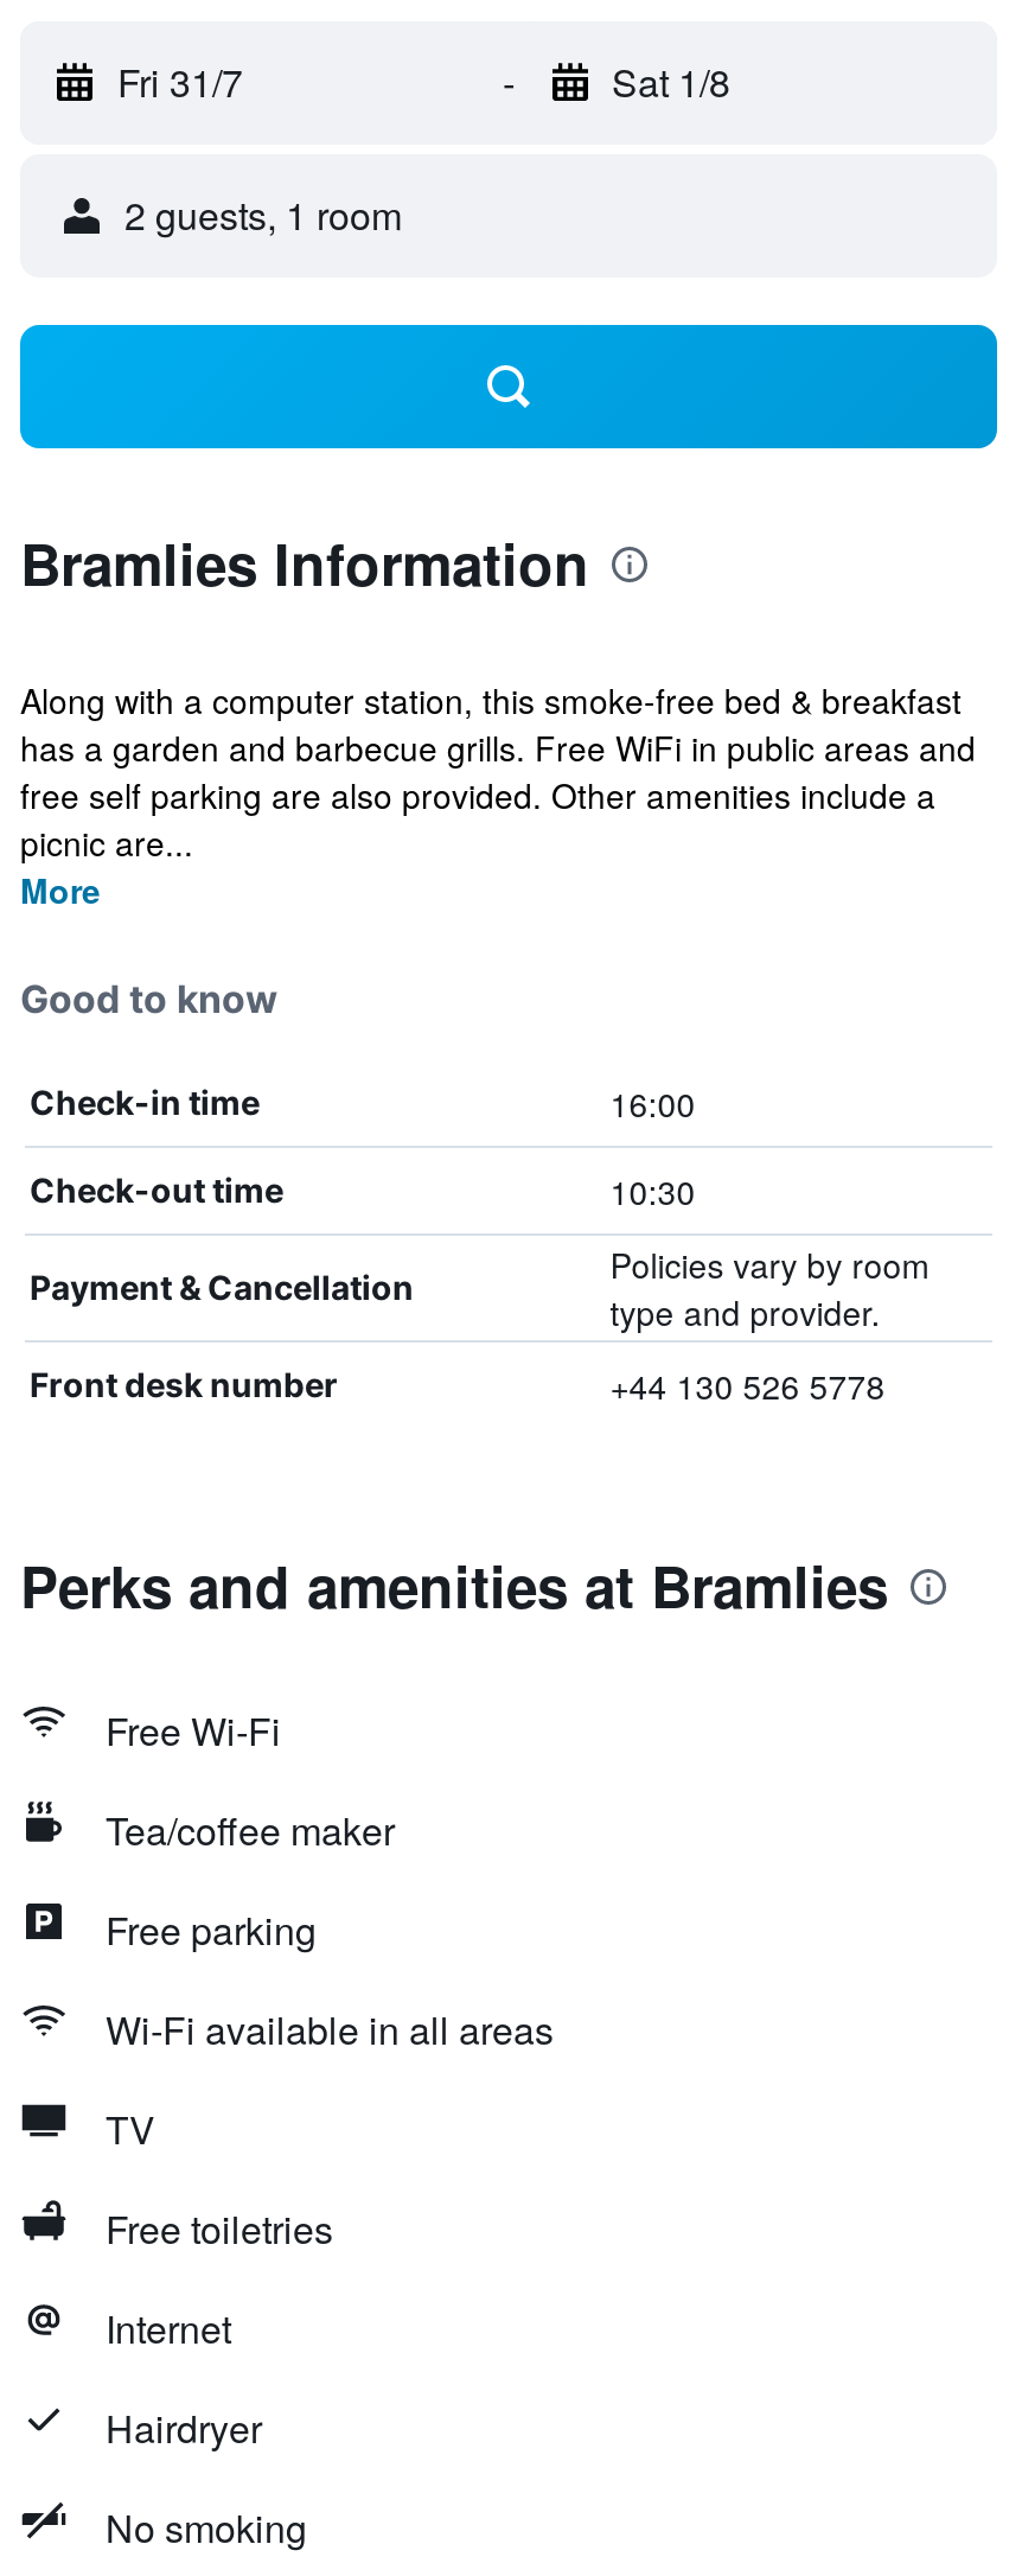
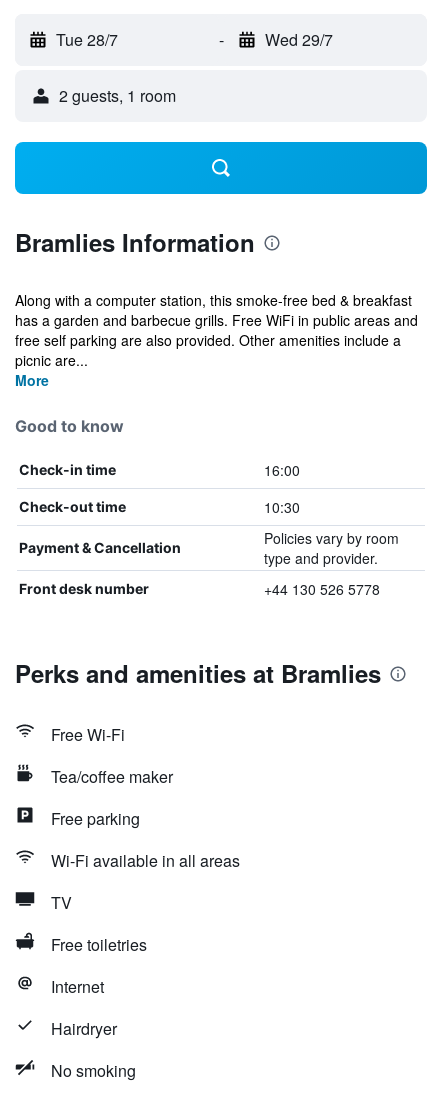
[117,55,243,109] Fri 31/7 -> [56,28,118,51] Tue 28/7
[612,55,730,109] Sat 1/8 -> [264,28,332,51] Wed 29/7

